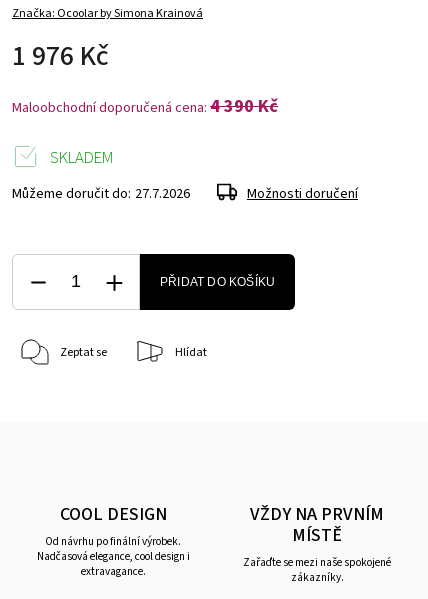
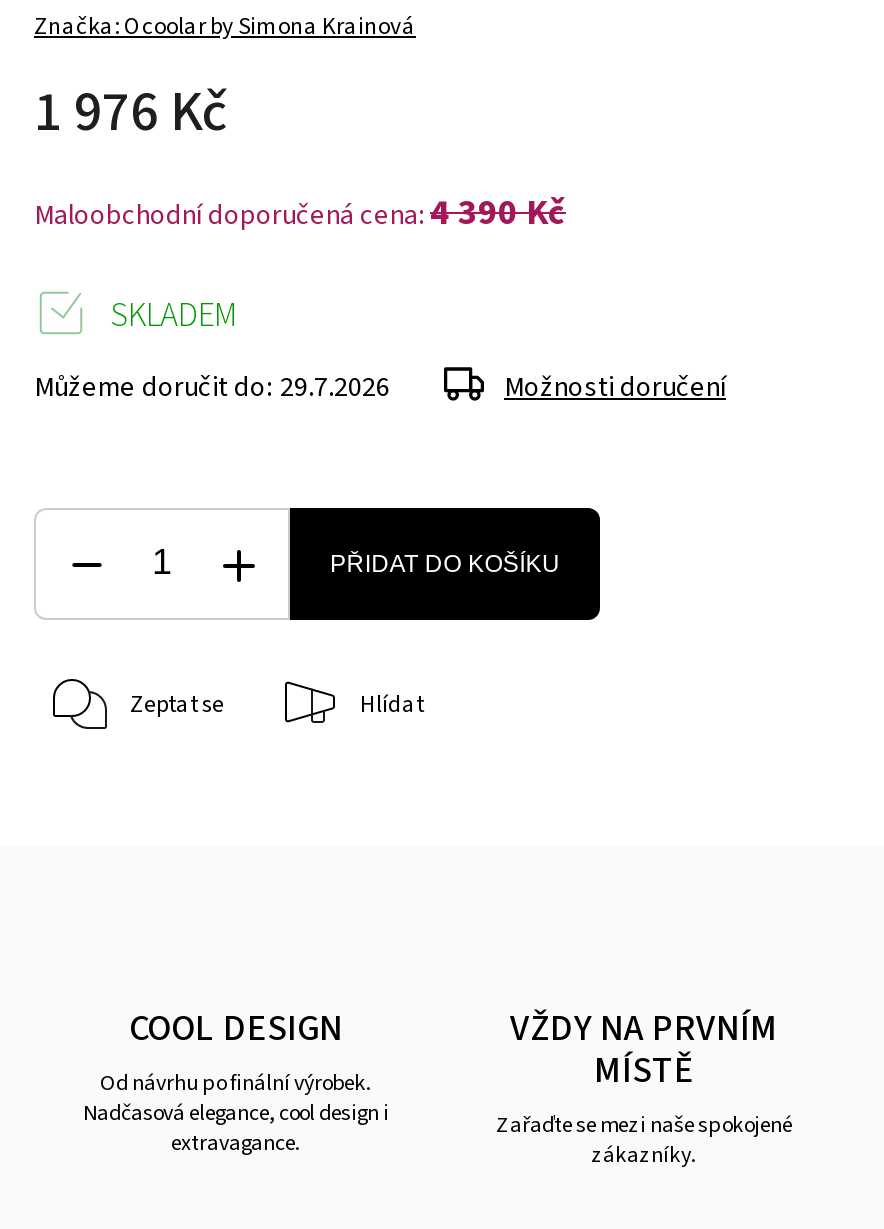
[12,183,190,203] Můžeme doručit do: 27.7.2026 -> [34,367,390,407] Můžeme doručit do: 29.7.2026

